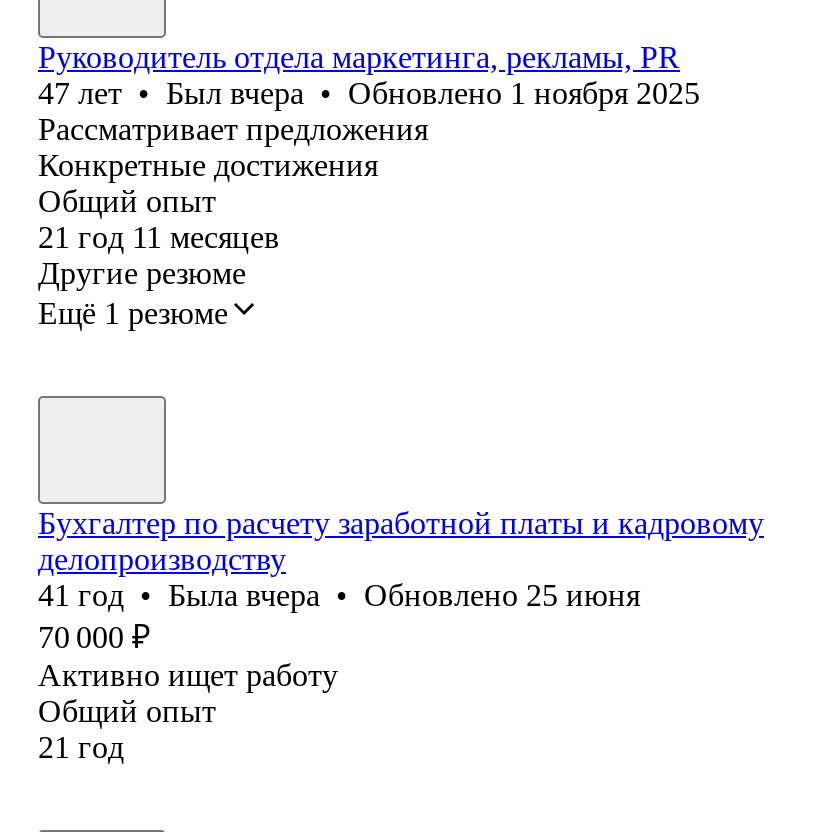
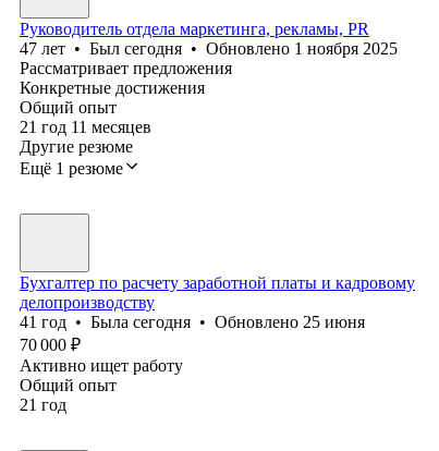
[38,76,700,110] 47 лет • Был вчера • Обновлено 1 ноября 2025 -> [20,39,398,58] 47 лет • Был сегодня • Обновлено 1 ноября 2025
[38,578,640,612] 41 год • Была вчера • Обновлено 25 июня -> [20,313,365,331] 41 год • Была сегодня • Обновлено 25 июня

